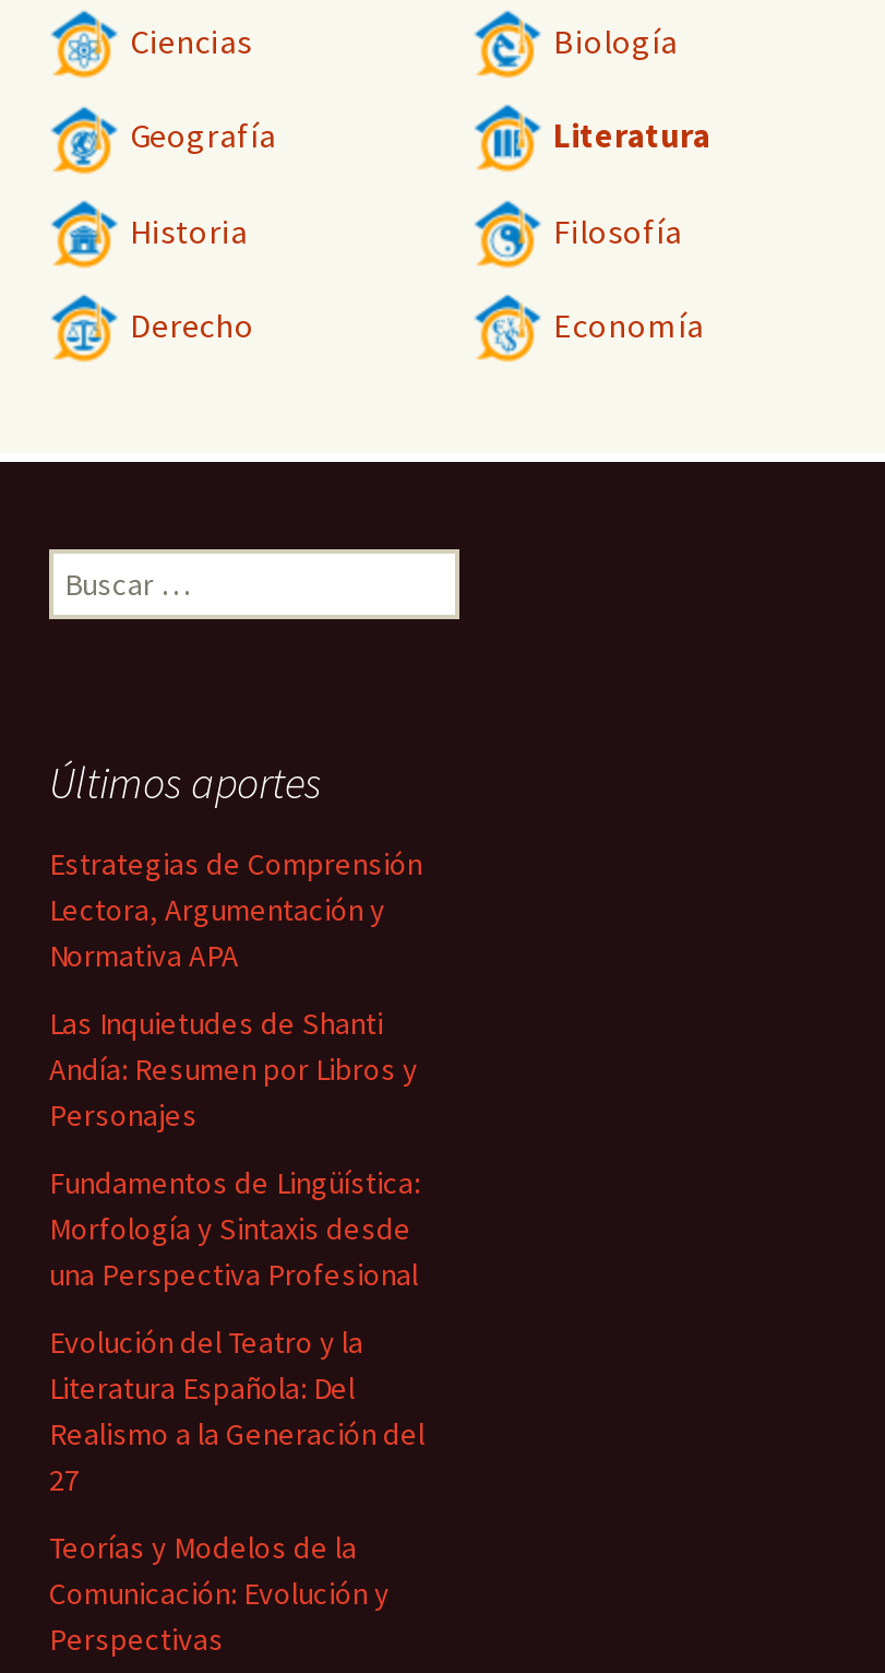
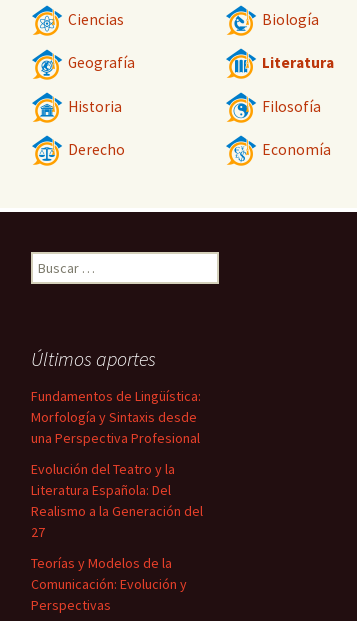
[49,844,422,1135] Estrategias de Comprensión | Lectora, Argumentación y | Normativa APA | Las Inquietudes de Shanti | Andía: Resumen por Libros y | Personajes -> none

